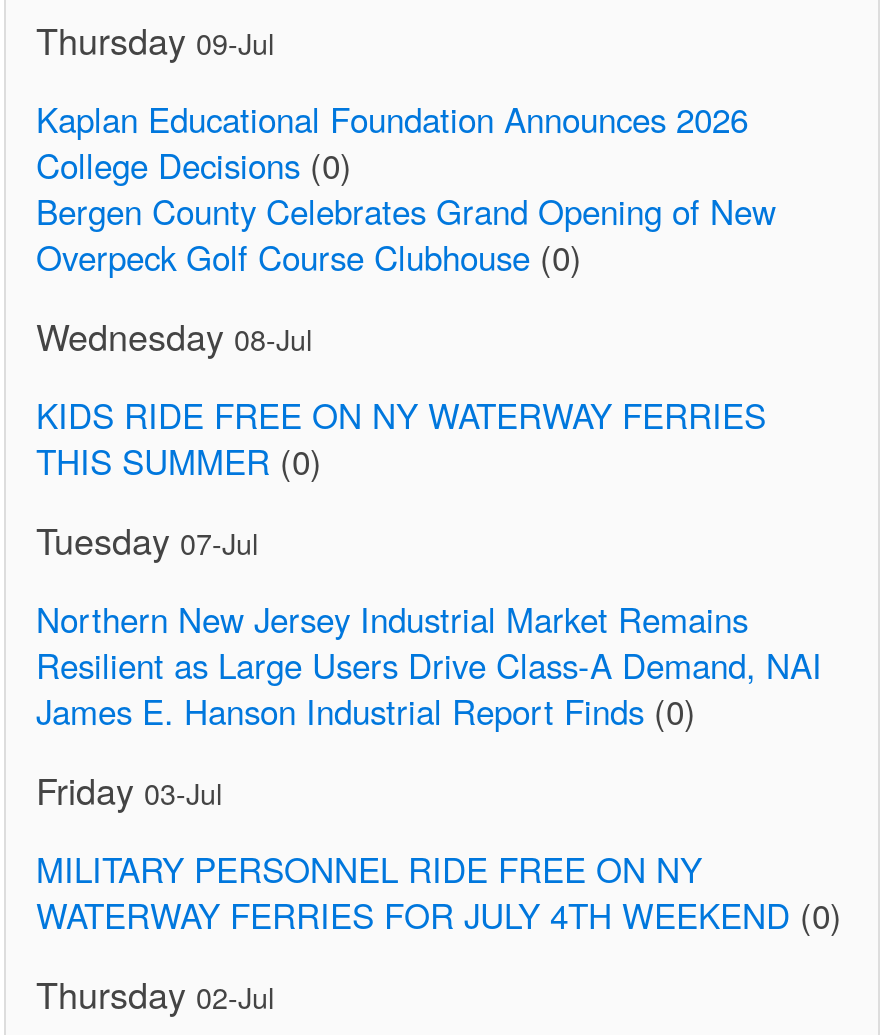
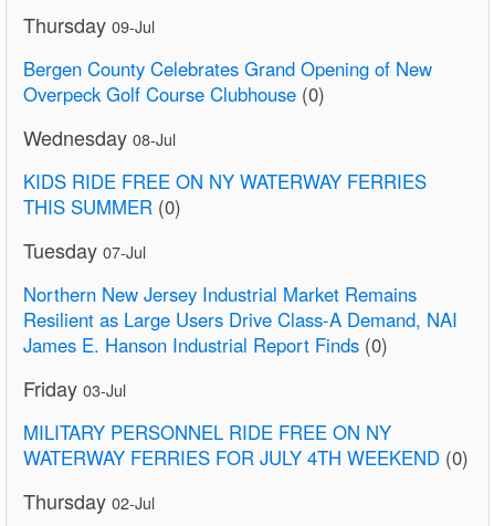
[36,94,748,188] Kaplan Educational Foundation Announces 2026 | College Decisions (0) -> none

